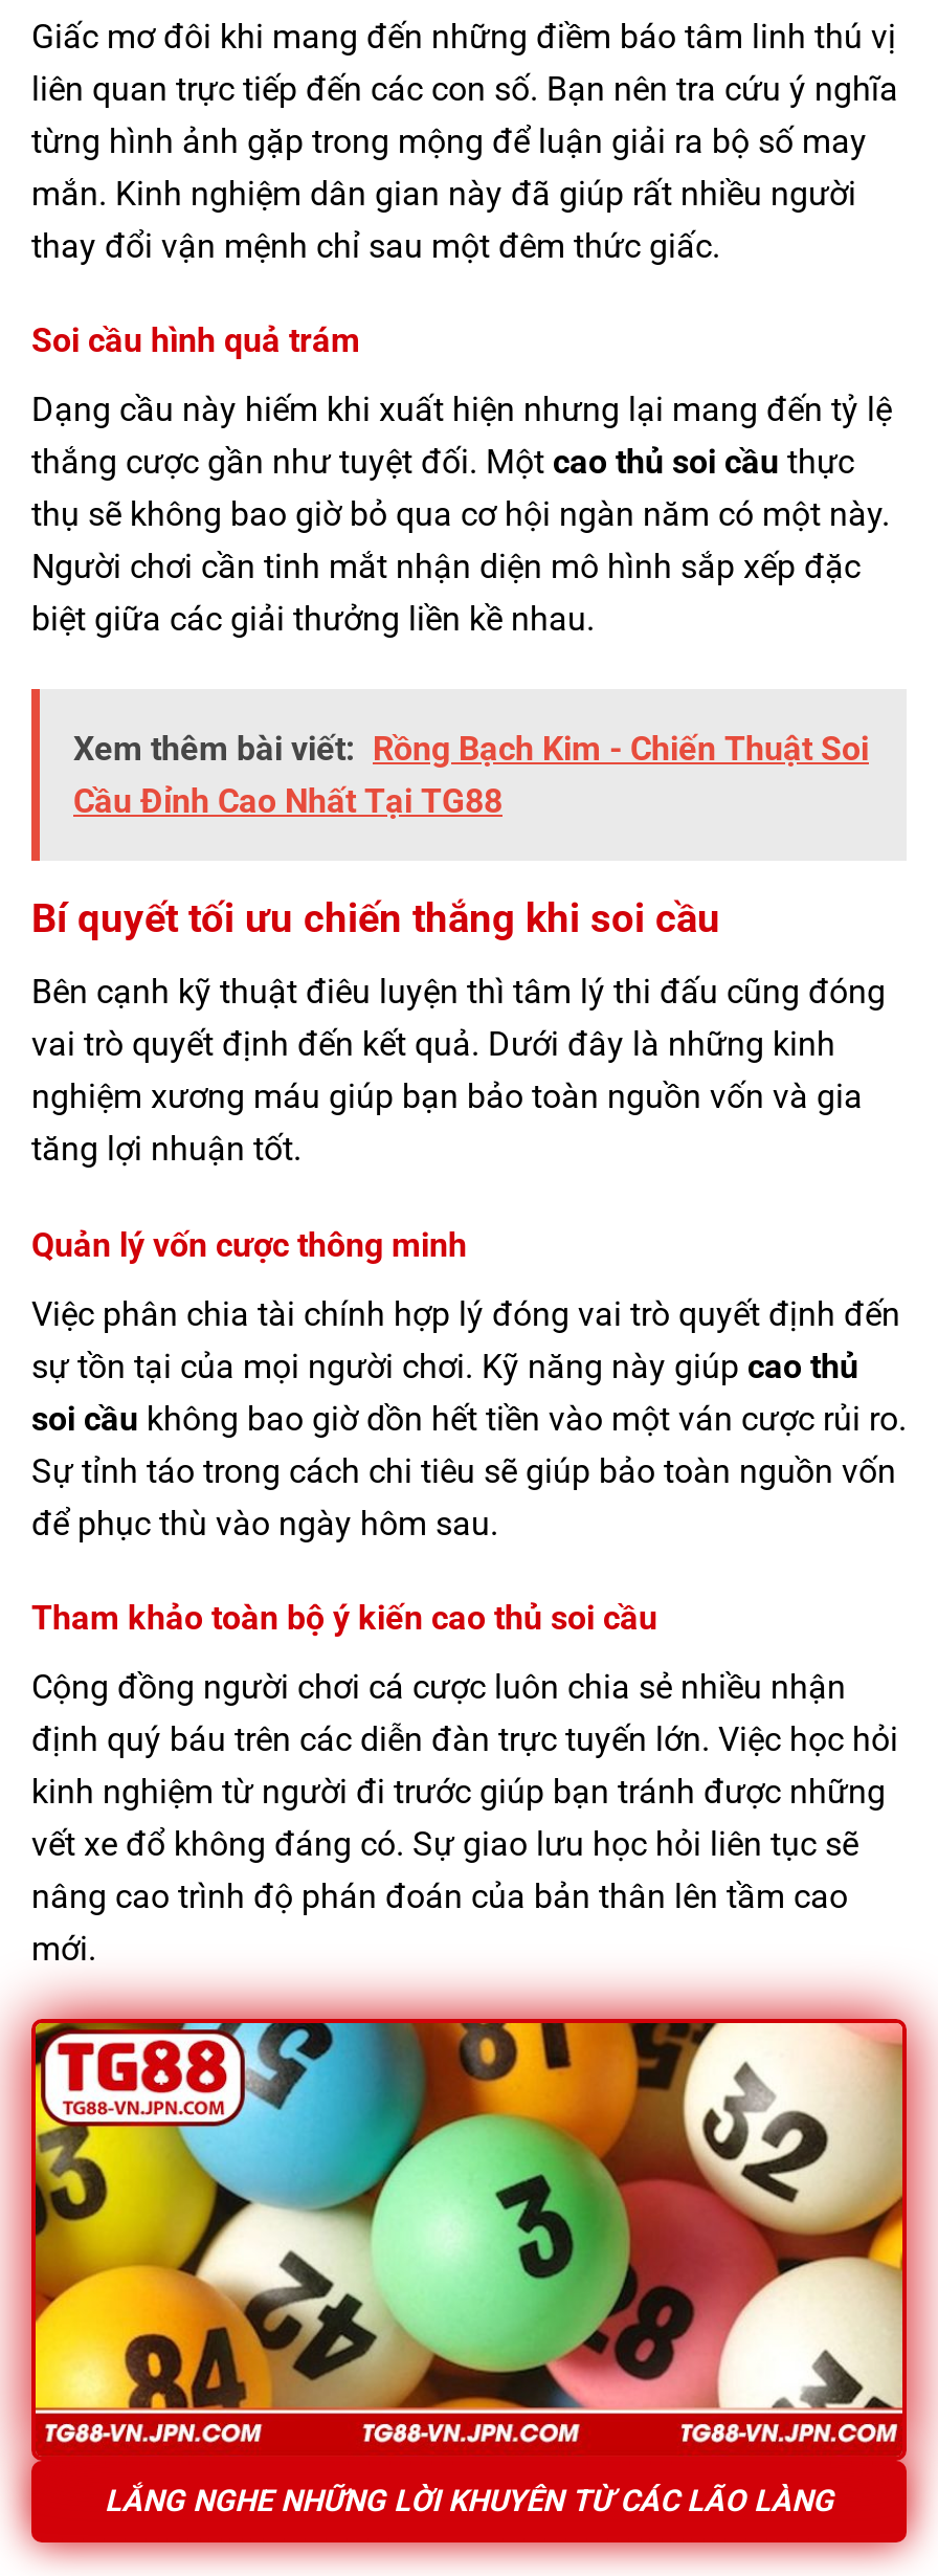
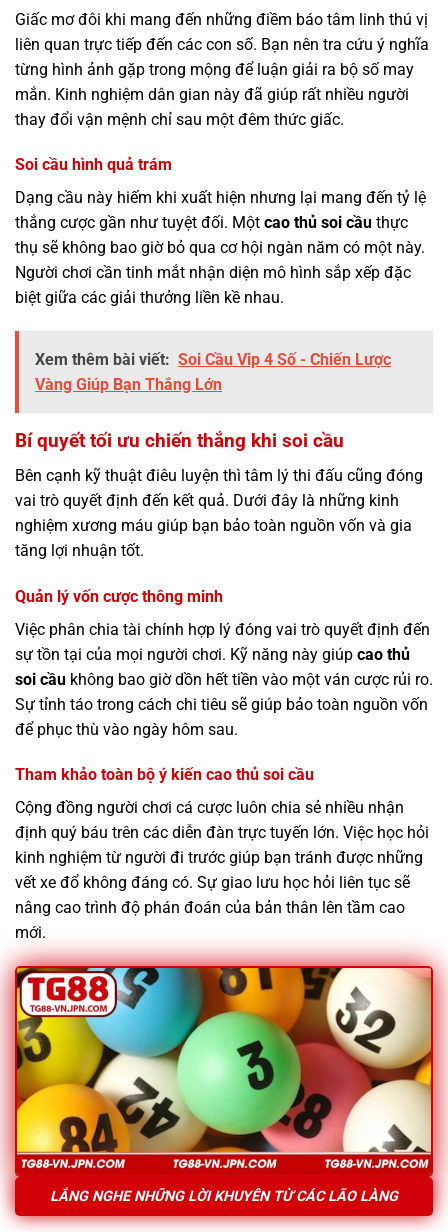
[73,729,869,821] Xem thêm bài viết: Rồng Bạch Kim - Chiến Thuật Soi | Cầu Đỉnh Cao Nhất Tại TG88 -> [35,350,391,394] Xem thêm bài viết: Soi Cầu Vip 4 Số - Chiến Lược | Vàng Giúp Bạn Thắng Lớn

